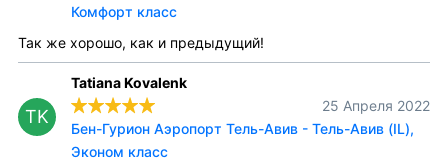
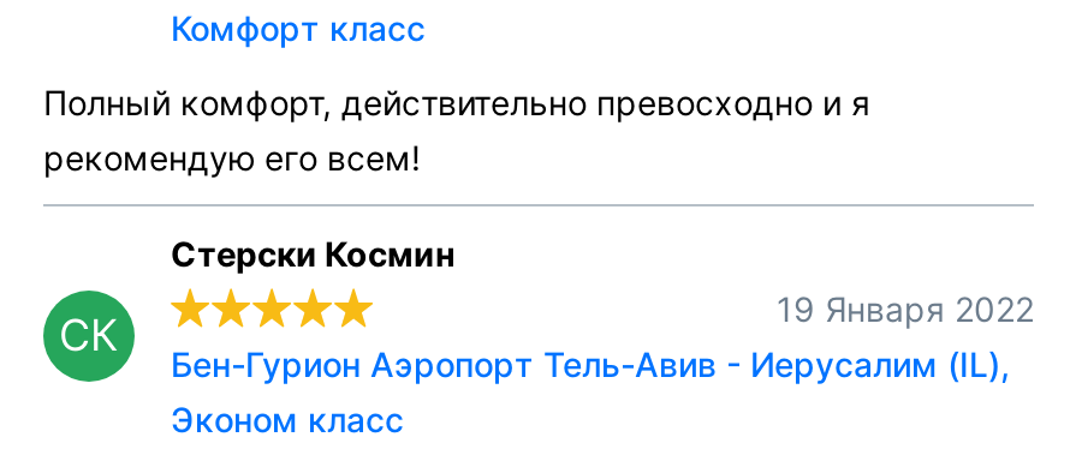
[18,34,264,51] Так же хорошо, как и предыдущий! -> [43,82,870,178] Полный комфорт, действительно превосходно и я | рекомендую его всем!
[71,74,430,137] Tatiana Kovalenk | 25 Апреля 2022 | Бен-Гурион Аэропорт Тель-Авив - Тель-Авив (IL), -> [171,233,1034,384] Стерски Космин | 19 Января 2022 | Бен-Гурион Аэропорт Тель-Авив - Иерусалим (IL),
[25,106,49,127] TK -> [59,310,119,360] СК

